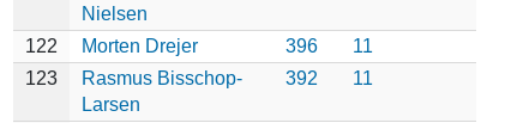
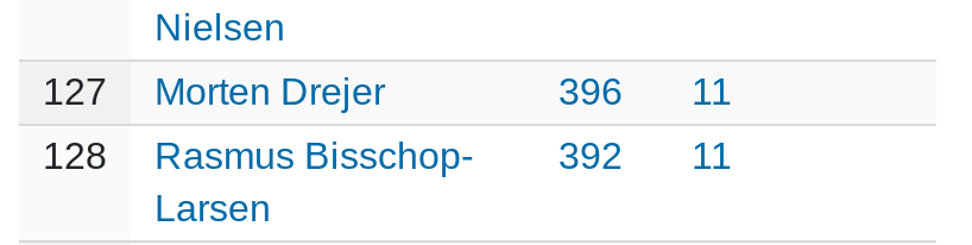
[25,36,198,56] 122 Morten Drejer -> [43,71,385,111] 127 Morten Drejer
[25,68,242,88] 123 Rasmus Bisschop- -> [43,135,473,176] 128 Rasmus Bisschop-

